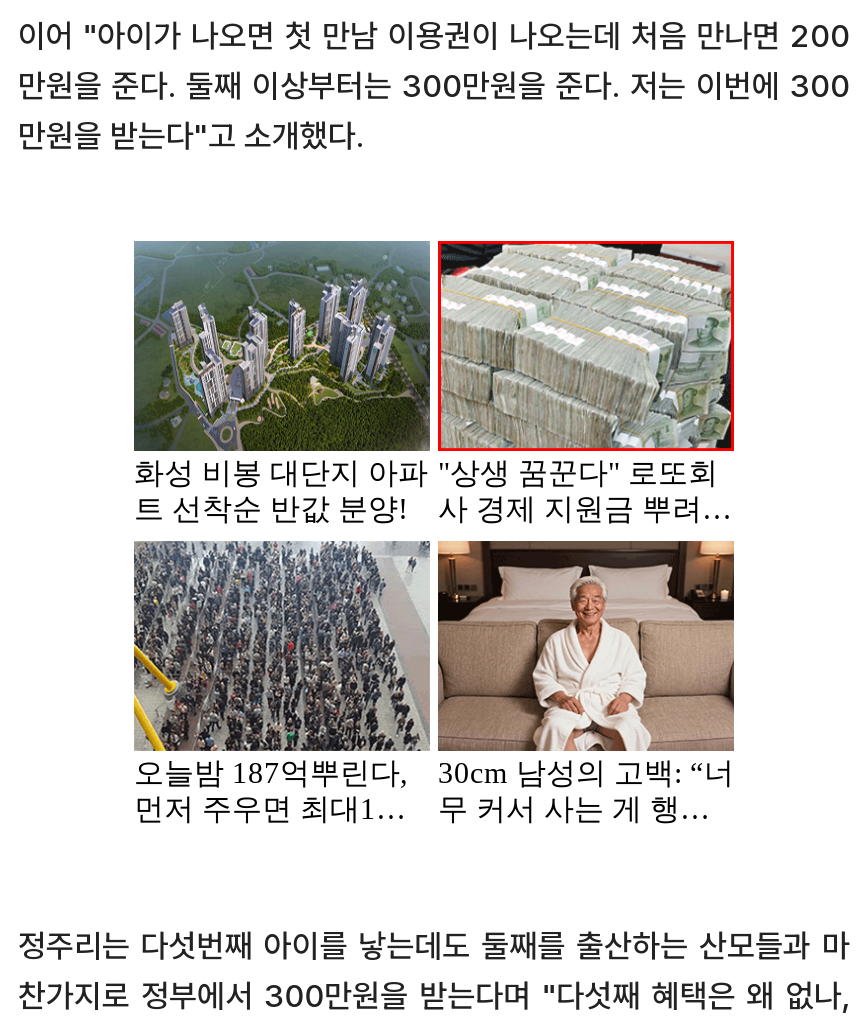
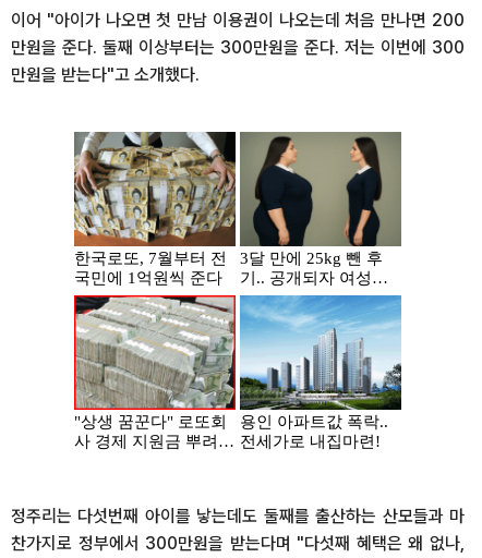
[132,239,736,525] [image] -> [73,131,402,287] [image]
[132,539,736,825] [image] -> [73,294,402,450] [image]

